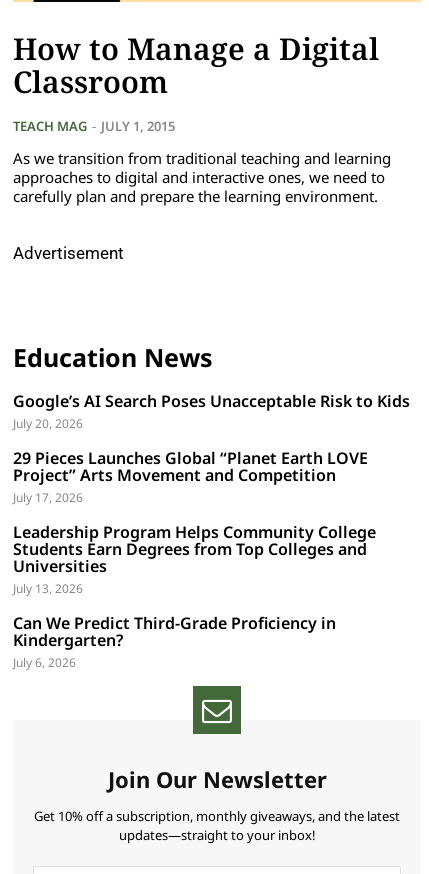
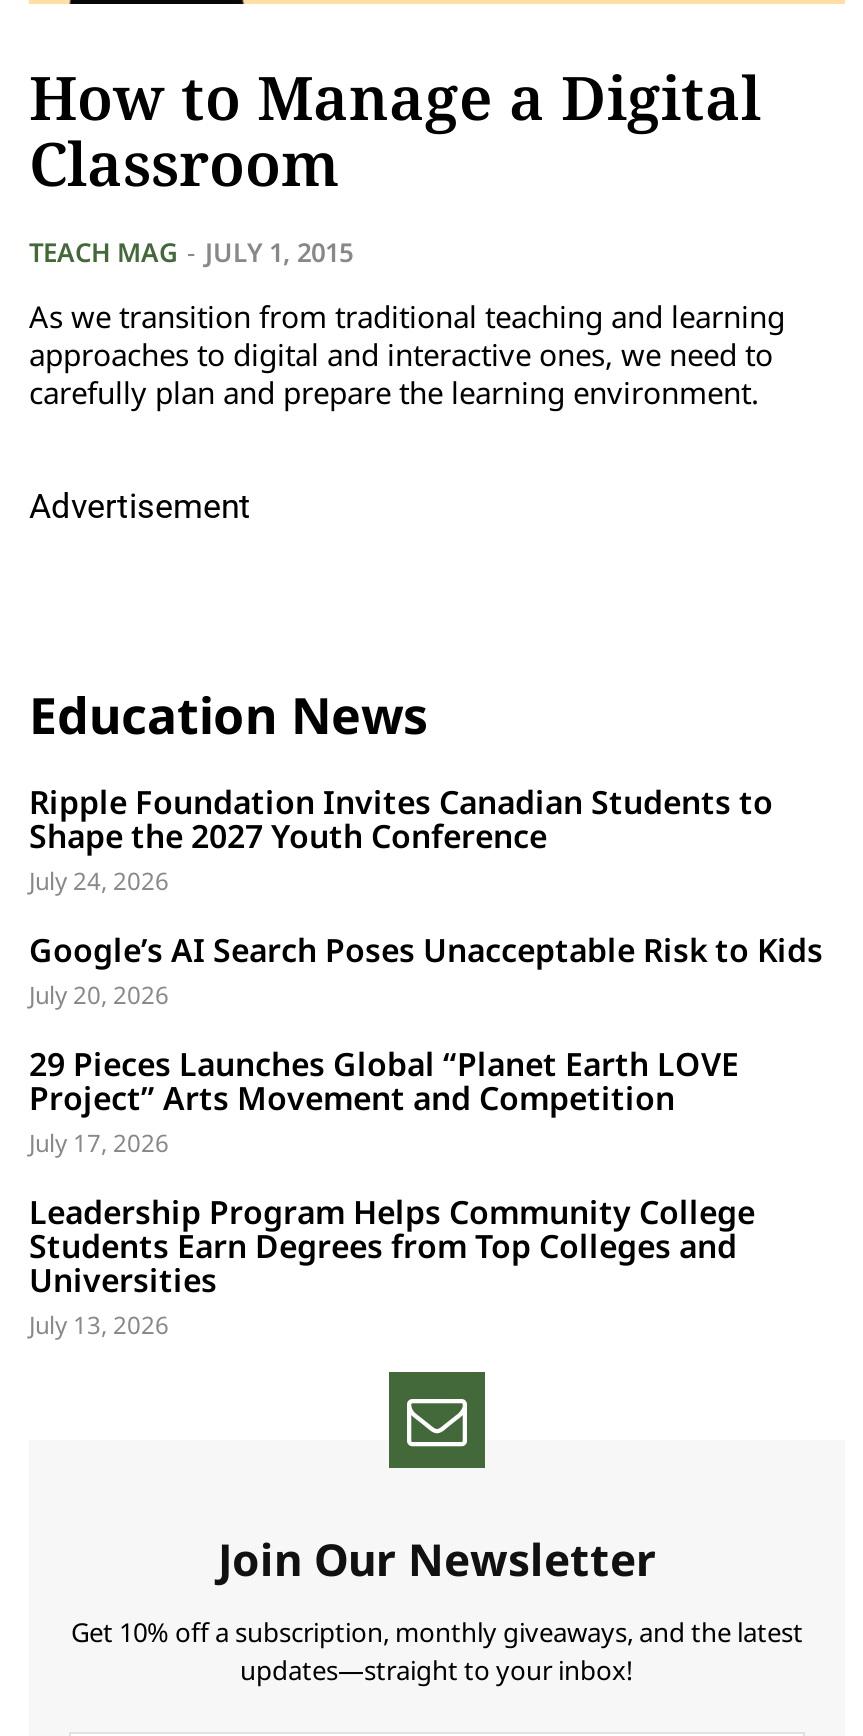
none -> [29,780,773,898] Ripple Foundation Invites Canadian Students to | Shape the 2027 Youth Conference | July 24, 2026
moved [13,390,410,597] -> [29,928,823,1342]: Google’s AI Search Poses Unacceptable Risk to Kids | July 20, 2026 | 29 Pieces Launches Global “Planet Earth LOVE | ... | Universities | July 13, 2026
[13,612,336,671] Can We Predict Third-Grade Proficiency in | Kindergarten? | July 6, 2026 -> none

